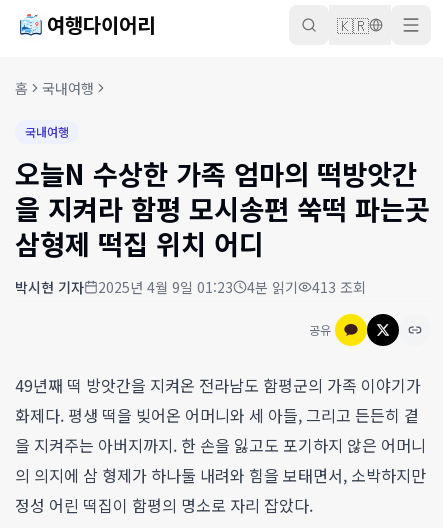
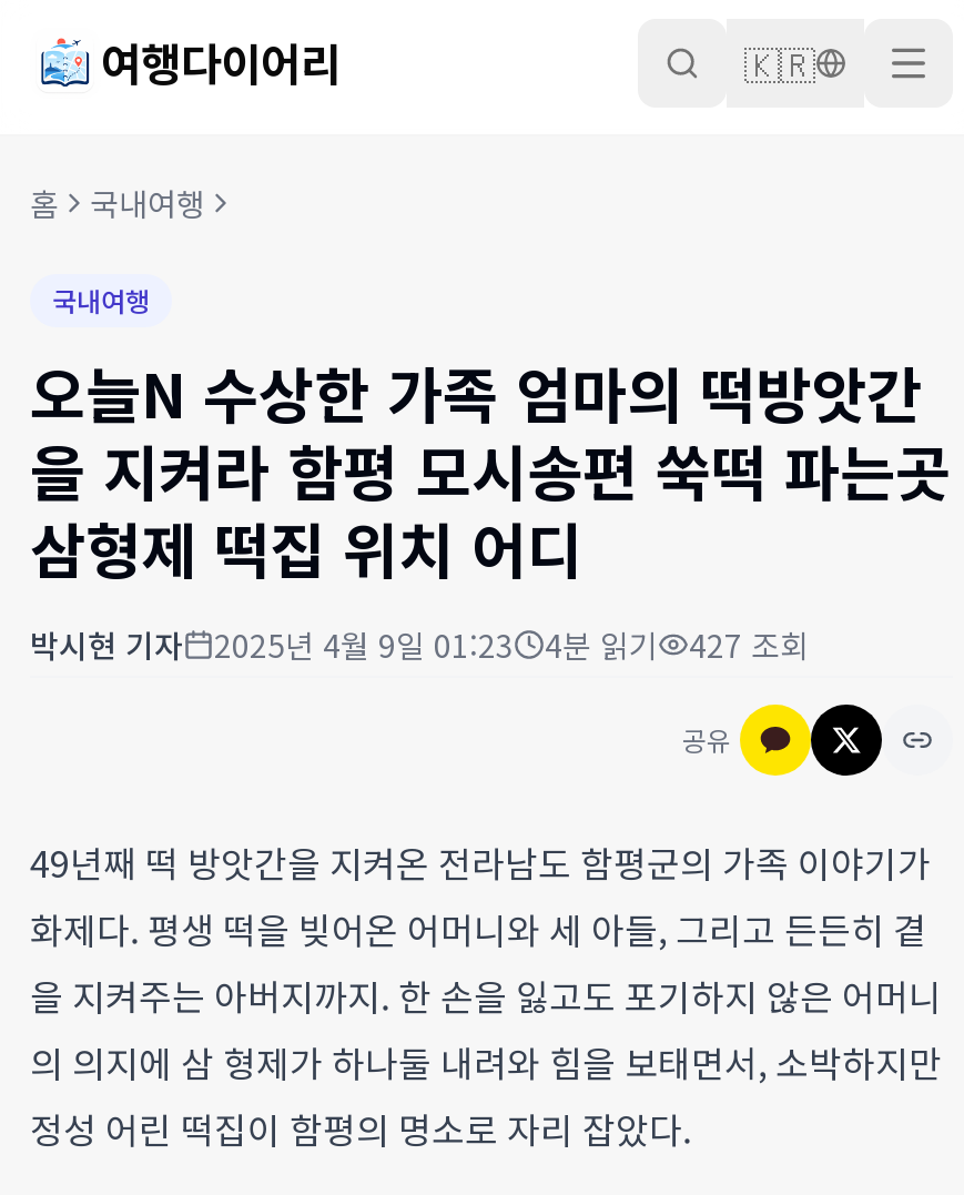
[312,277,366,297] 413 조회 -> [689,622,809,667] 427 조회

